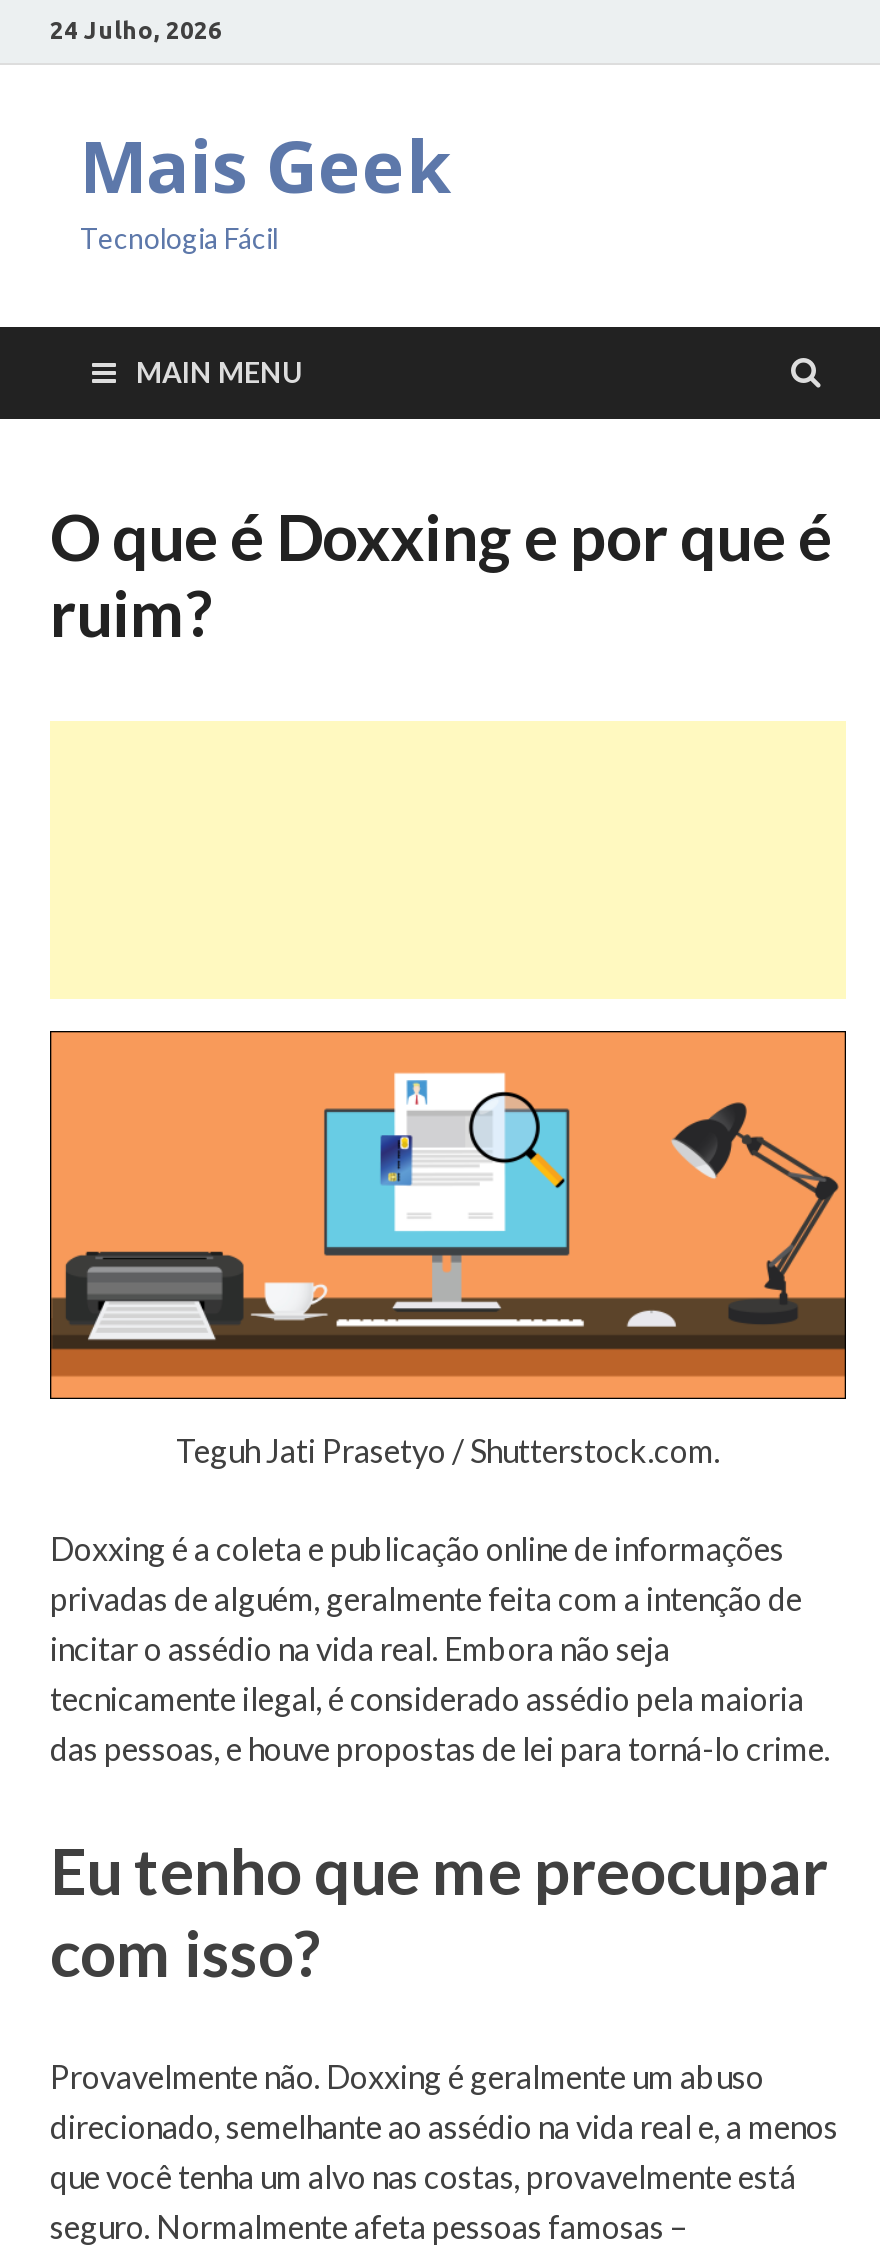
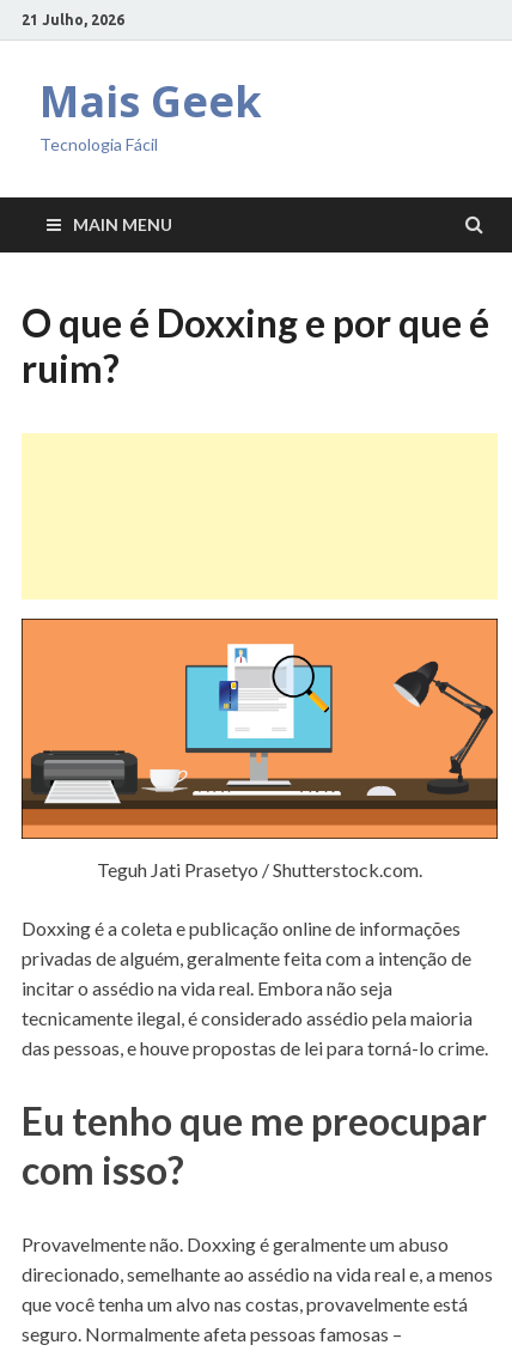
[50,16,222,42] 24 Julho, 2026 -> [22,11,124,27] 21 Julho, 2026

